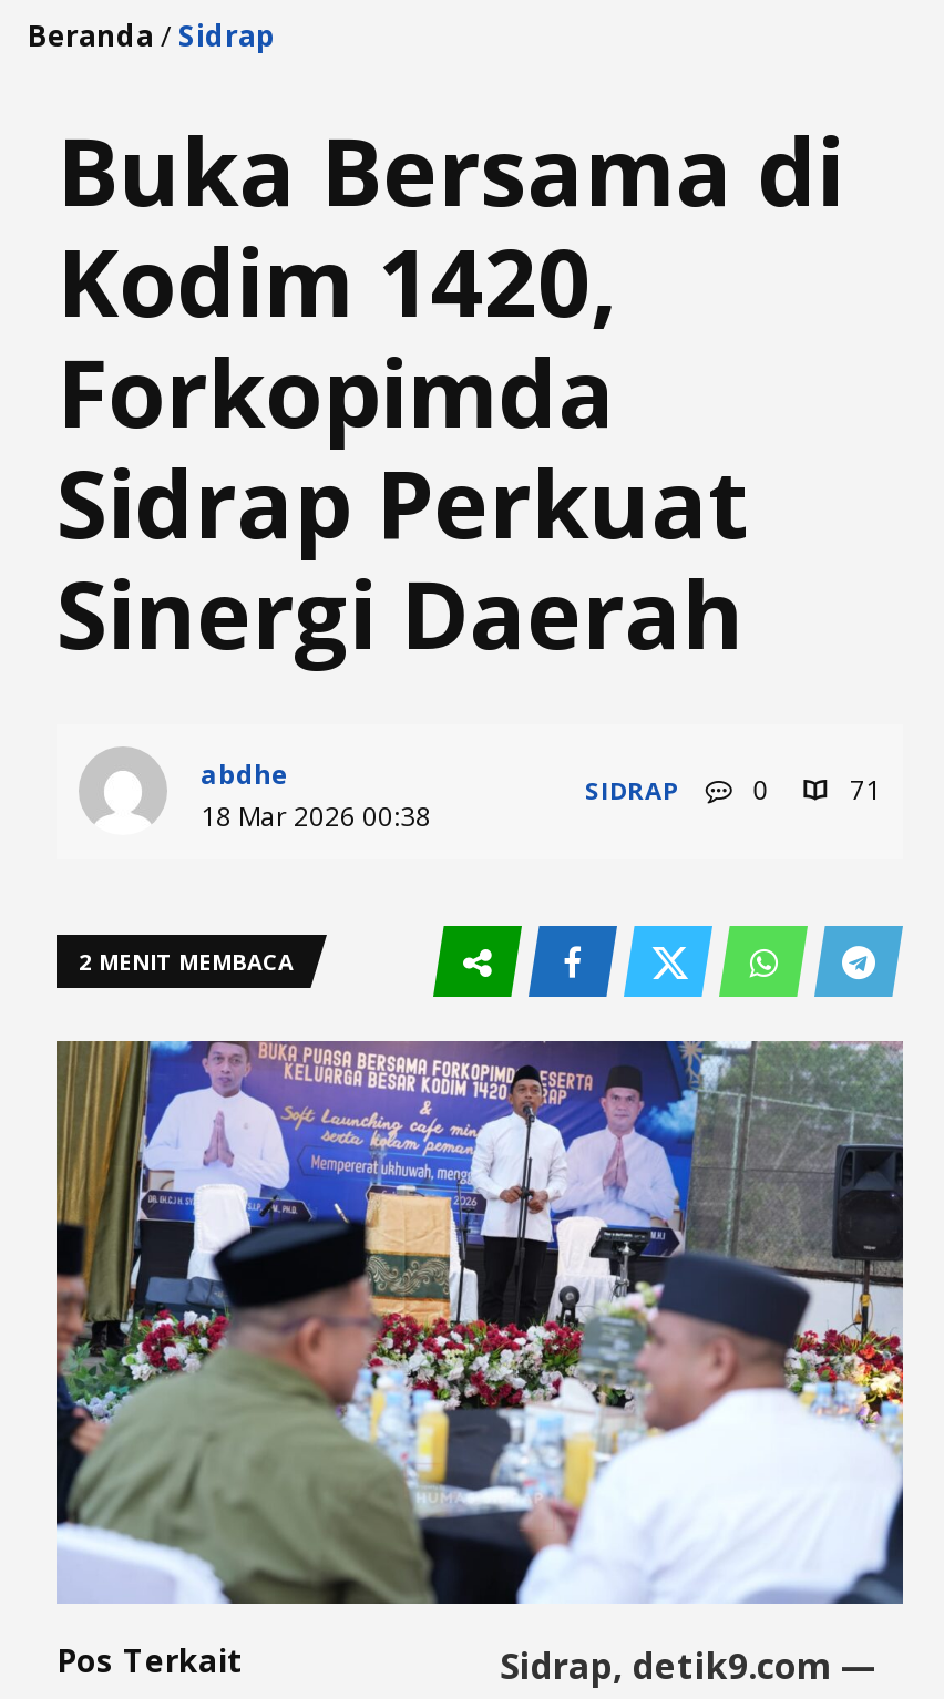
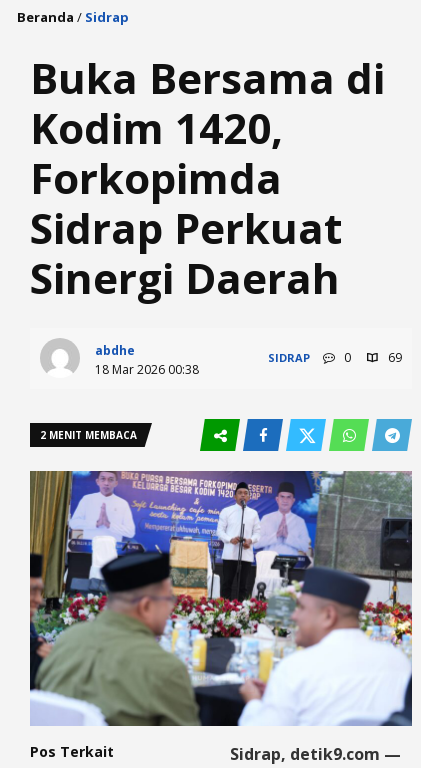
[746,771,881,809] 0 71 -> [341,349,402,366] 0 69

